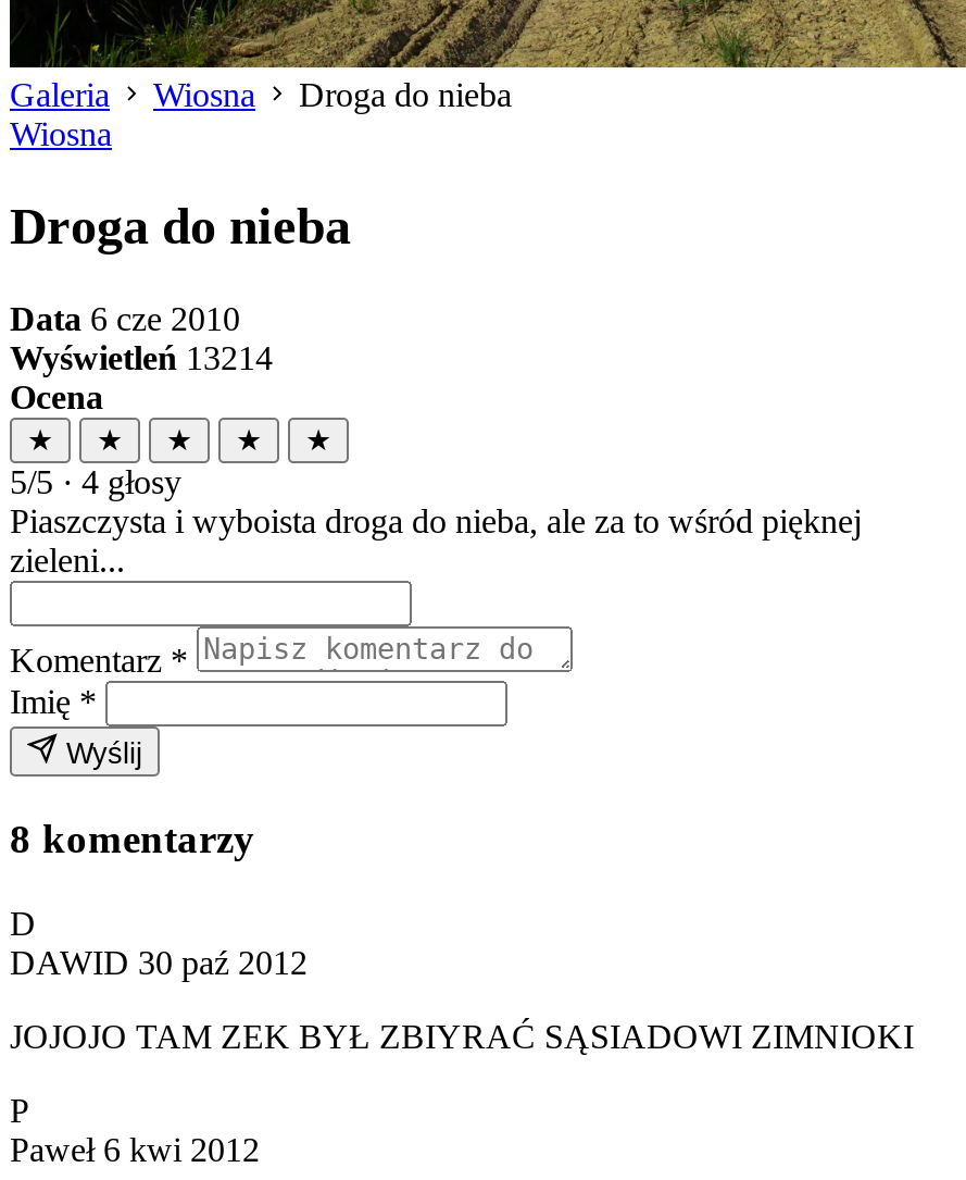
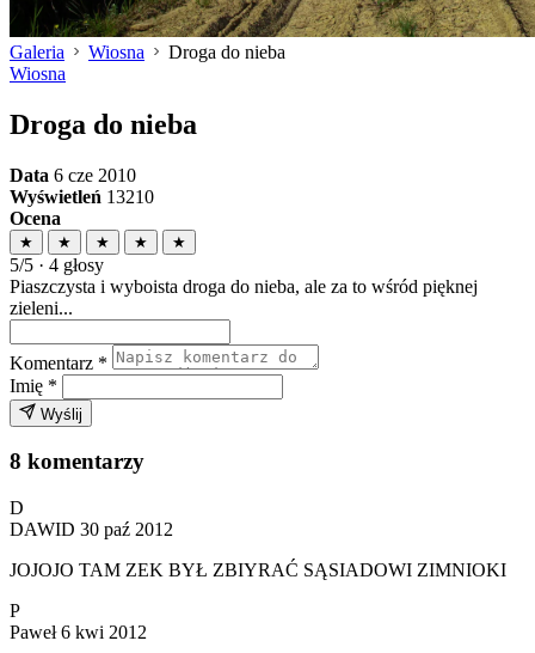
[10,338,273,375] Wyświetleń 13214 -> [10,186,154,206] Wyświetleń 13210

